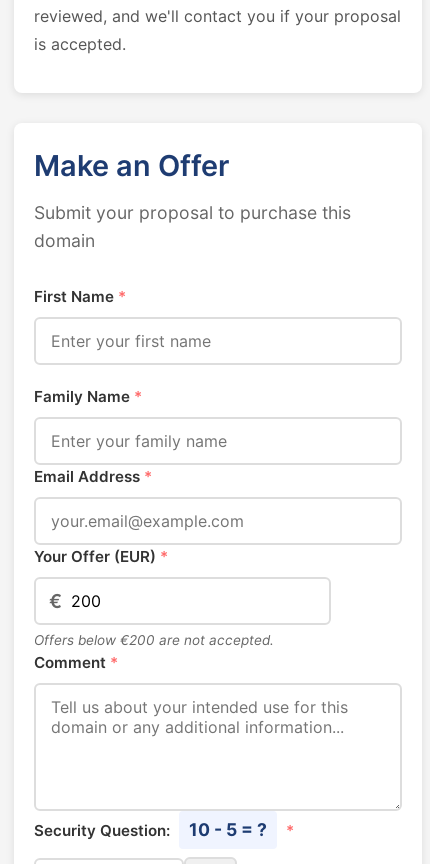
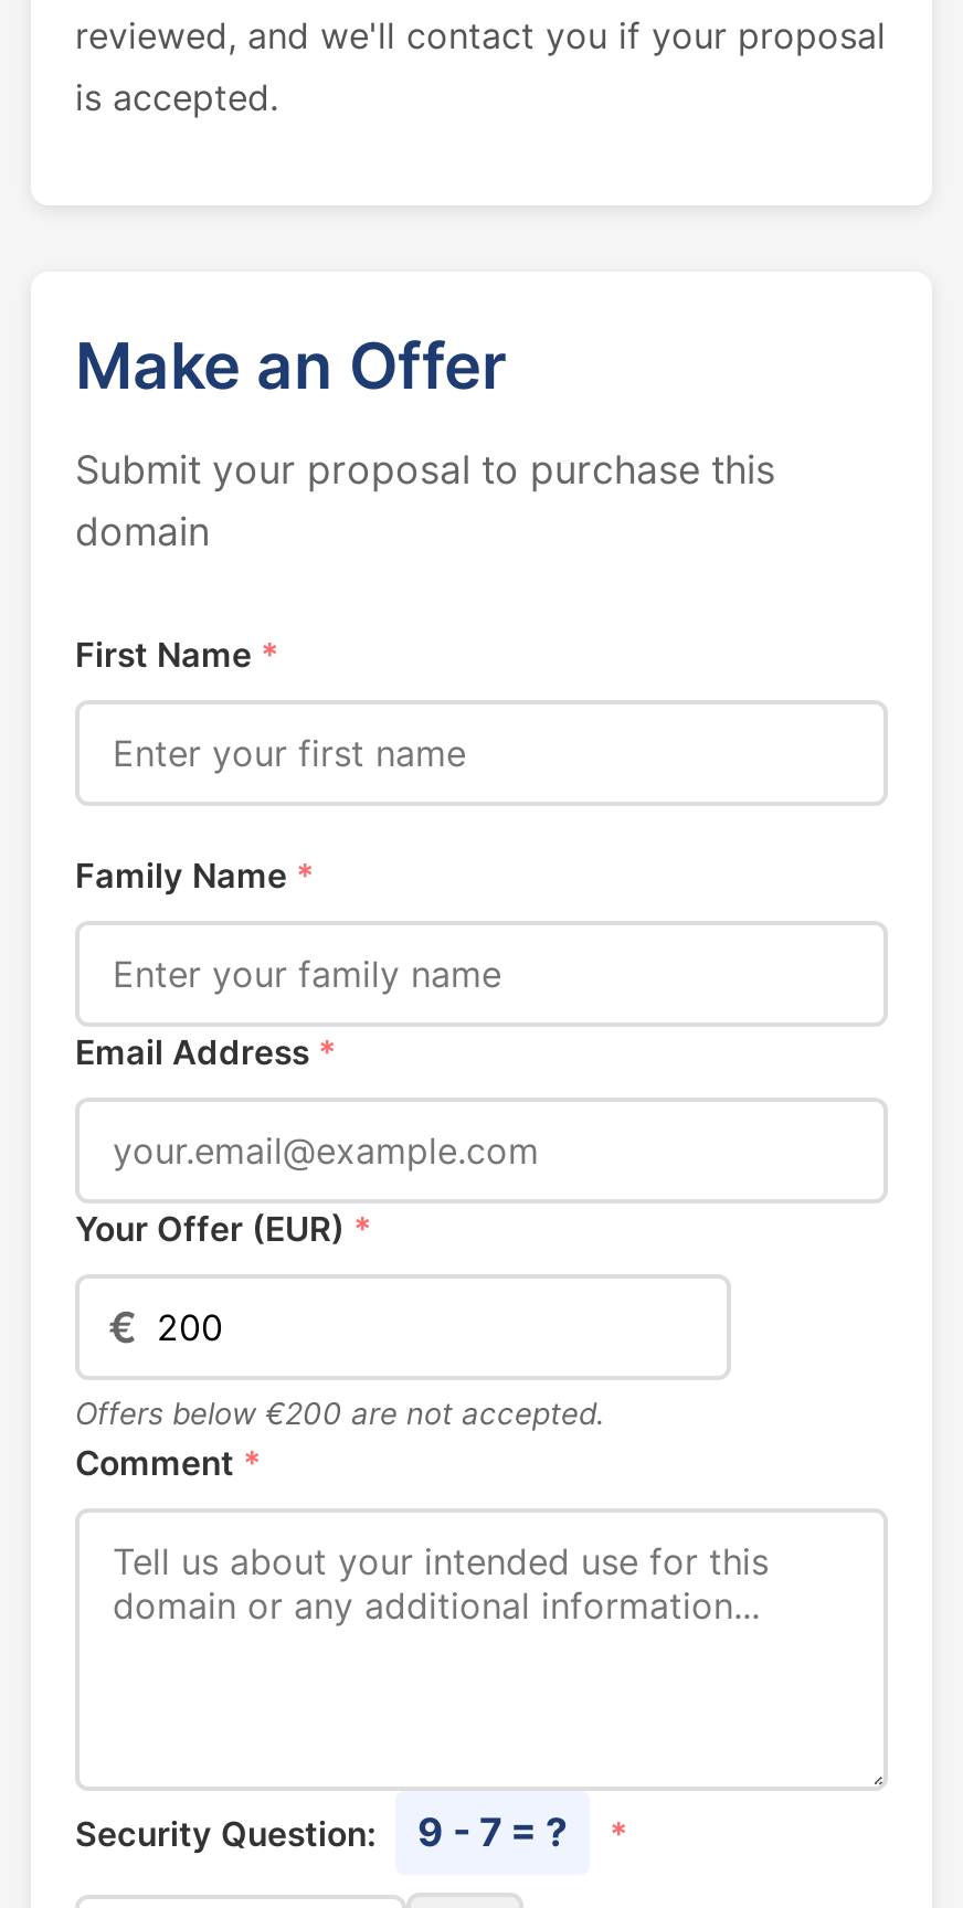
[189,819,267,840] 10 - 5 = ? -> [417,1809,568,1855] 9 - 7 = ?

